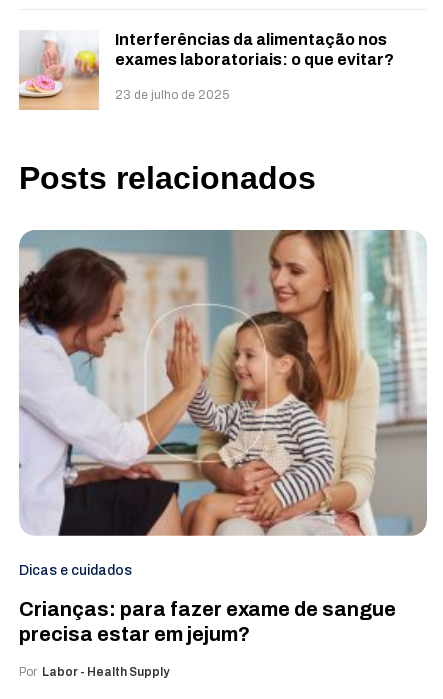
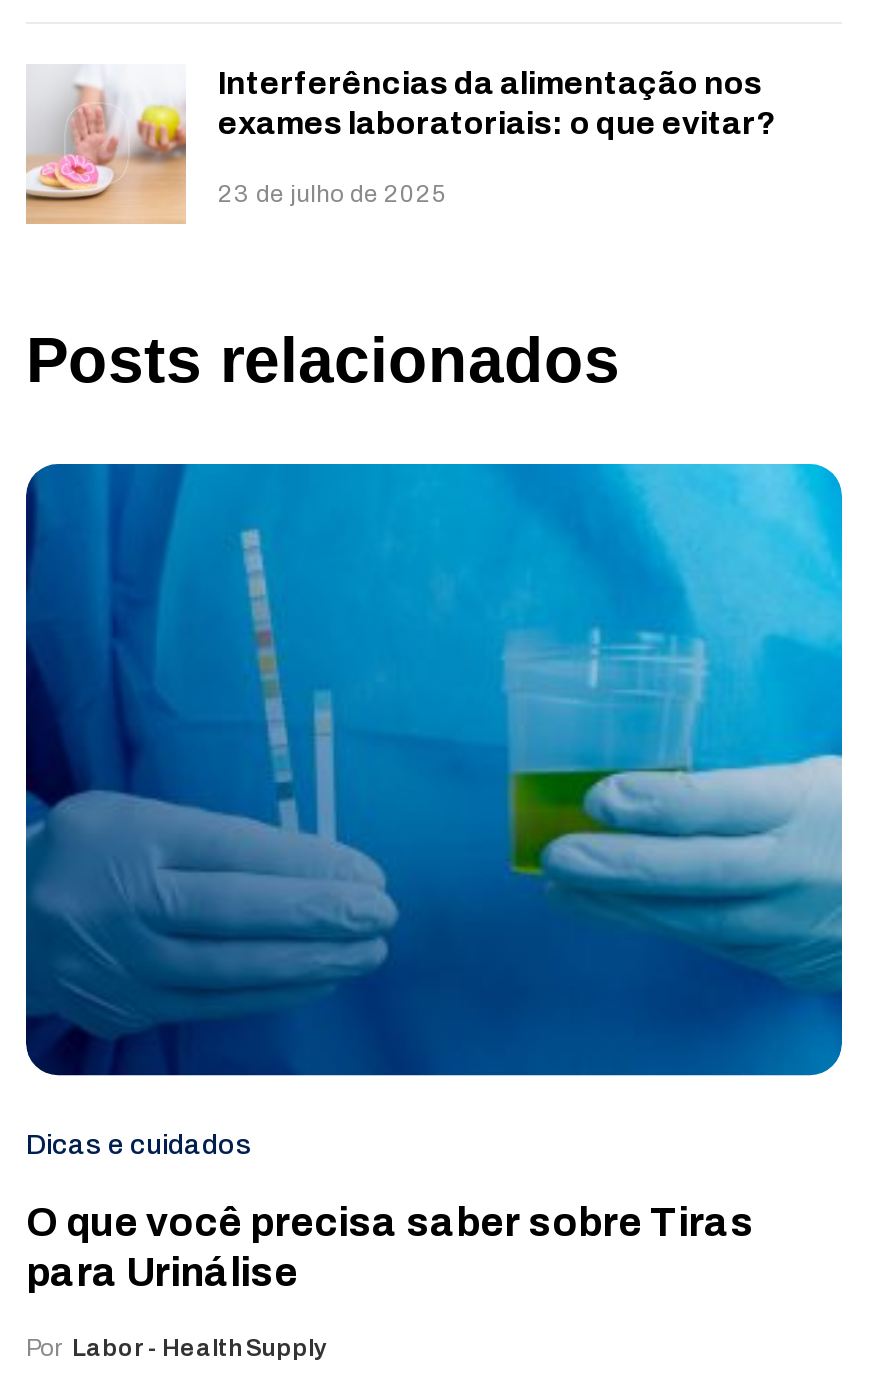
[18,229,428,537] [image] -> [24,462,844,1078] [image]
[19,598,396,645] Crianças: para fazer exame de sangue | precisa estar em jejum? -> [26,1200,754,1294] O que você precisa saber sobre Tiras | para Urinálise

